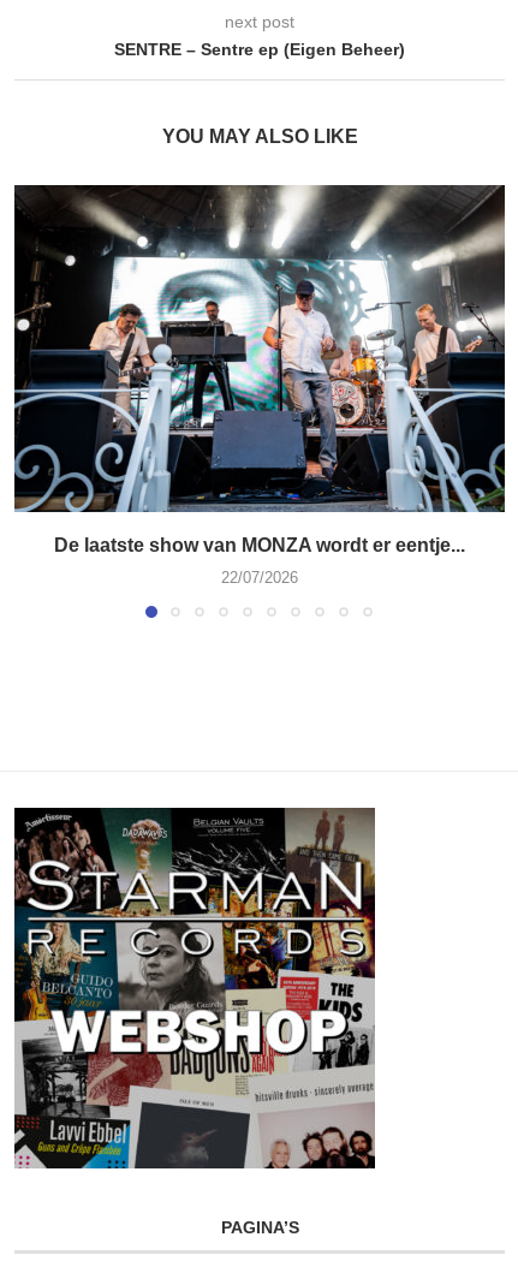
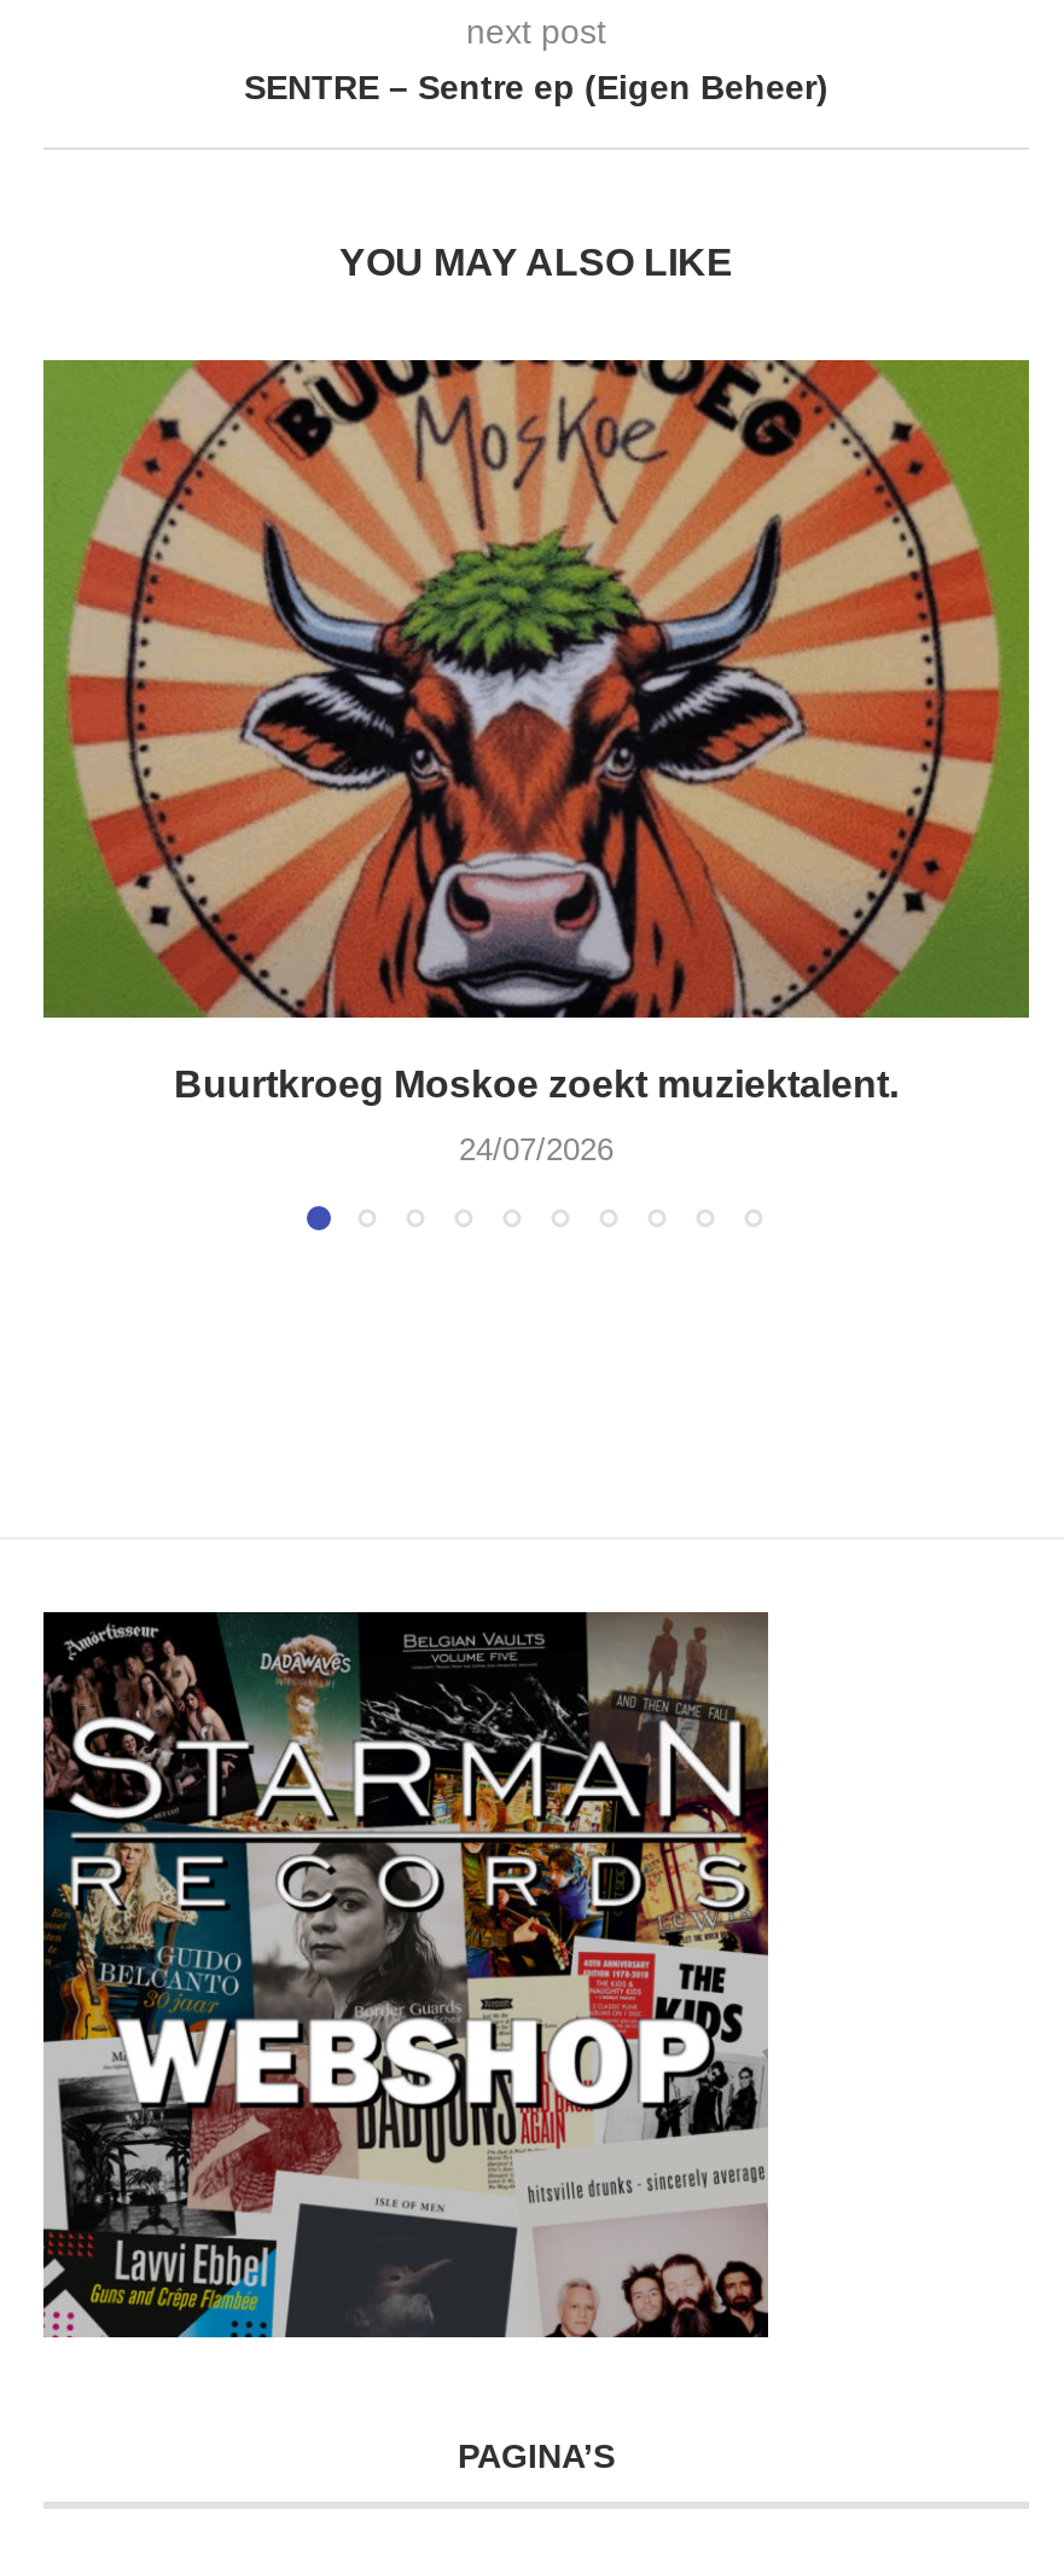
[13,184,506,555] [image] | De laatste show van MONZA wordt er eentje... -> [41,358,1031,1104] [image] | Buurtkroeg Moskoe zoekt muziektalent.
[221,568,298,587] 22/07/2026 -> [459,1131,614,1167] 24/07/2026

